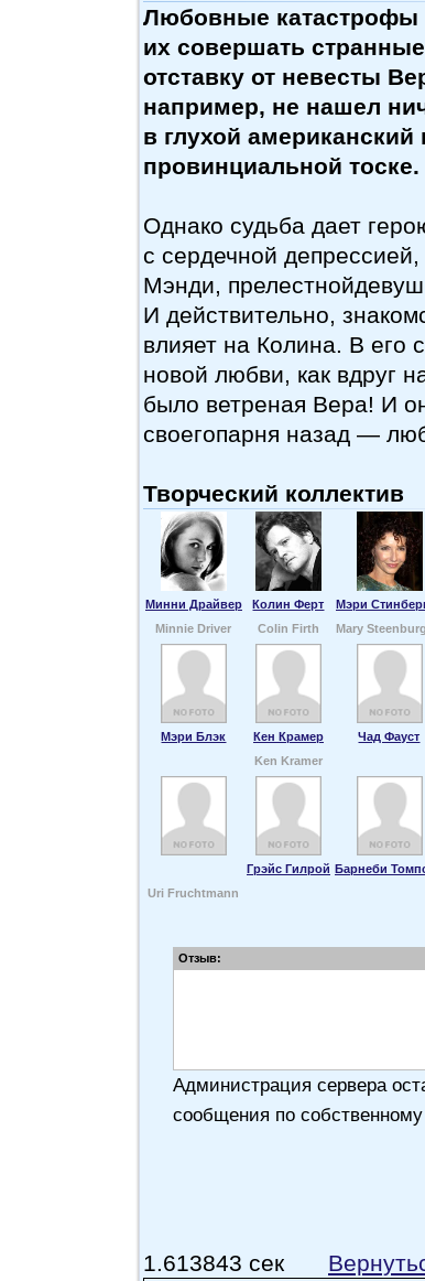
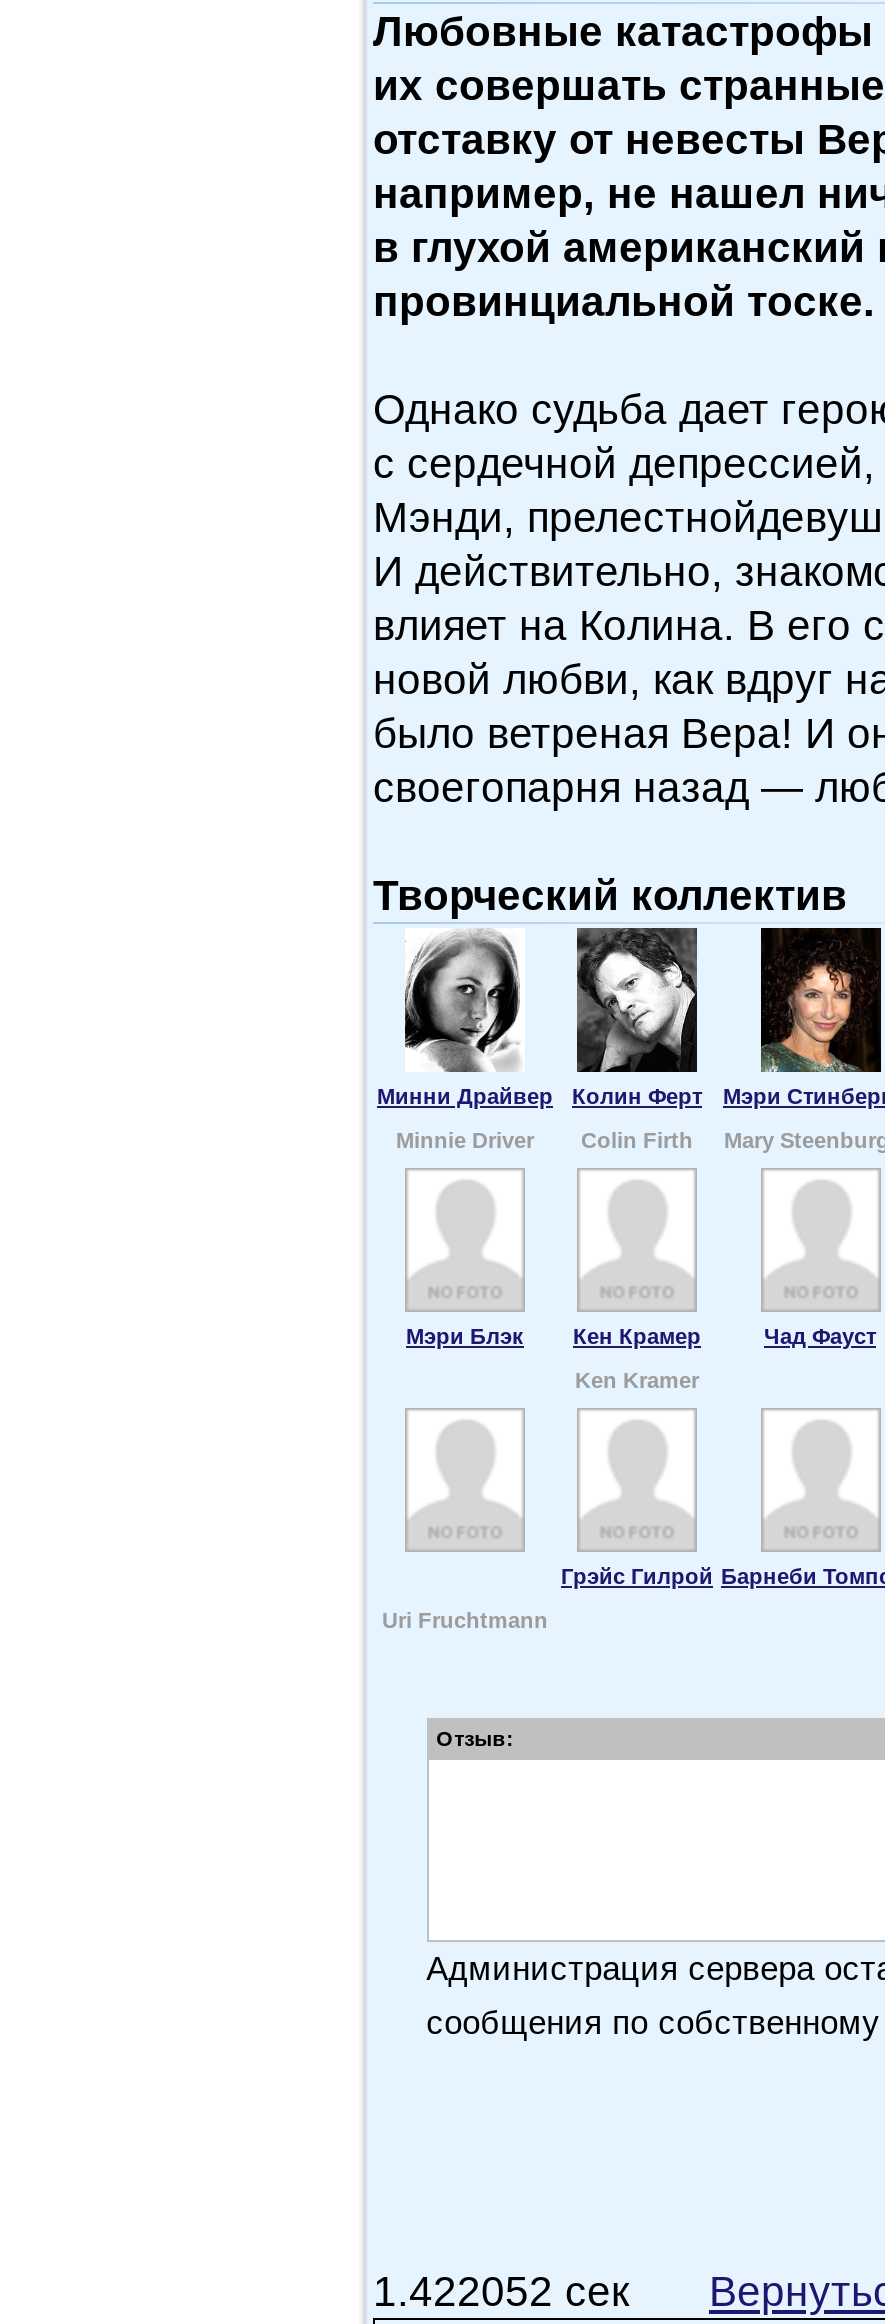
[143,1250,284,1276] 1.613843 сек -> [373,2269,629,2315] 1.422052 сек

